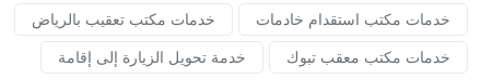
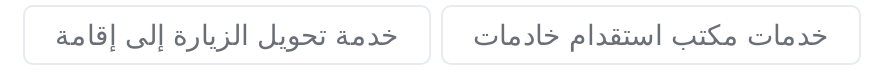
[32,10,450,67] خدمات مكتب تعقيب بالرياض | خدمات مكتب معقب تبوك -> none

